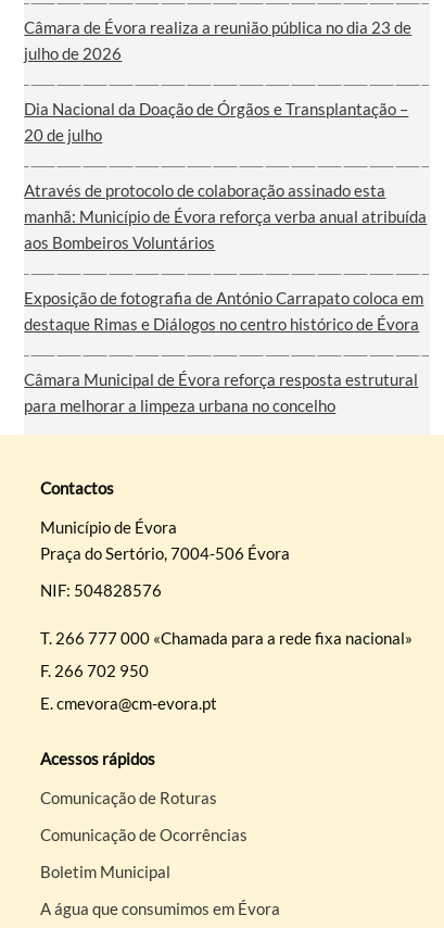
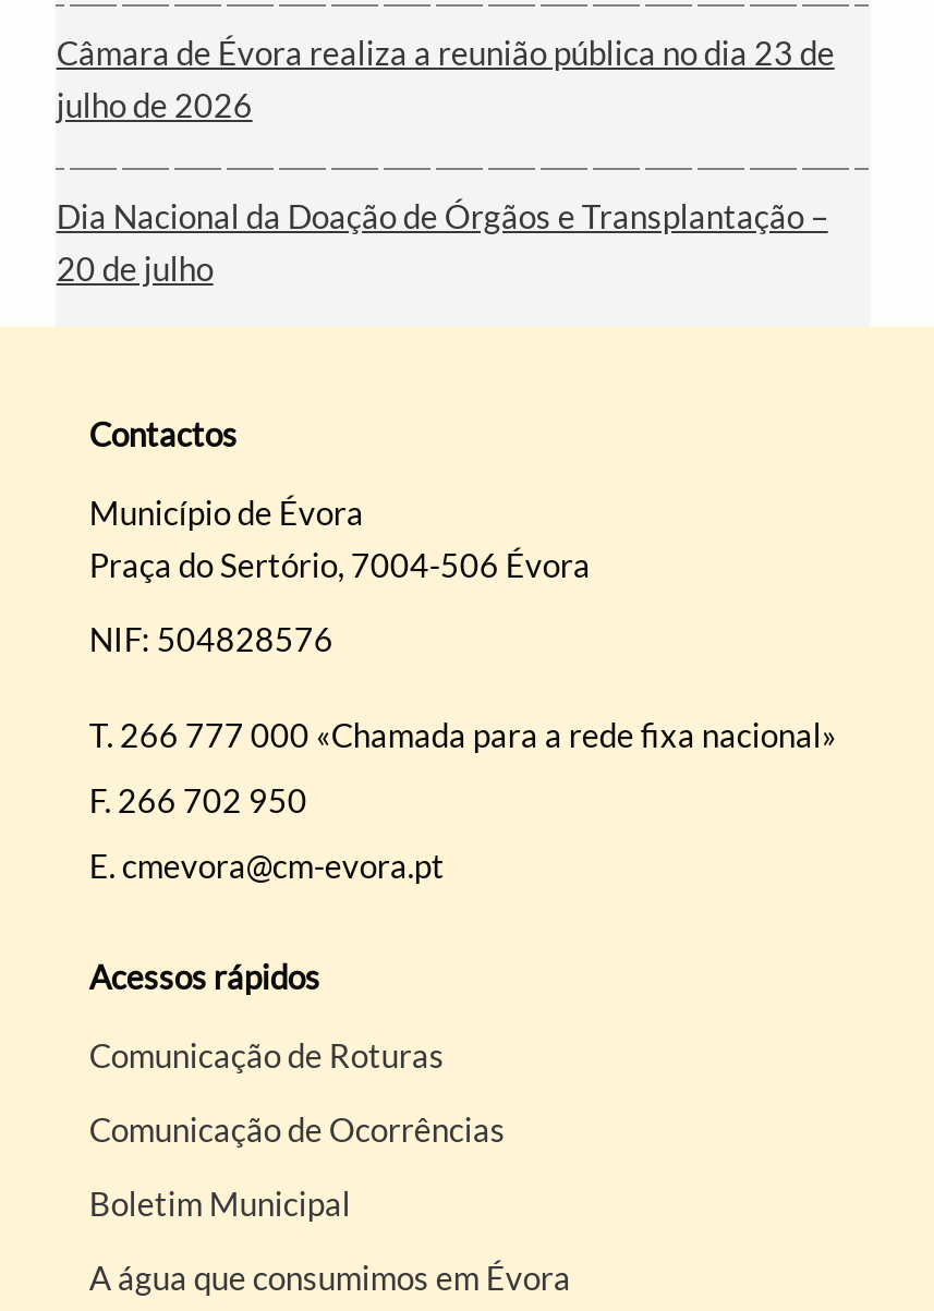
[24,180,427,415] Através de protocolo de colaboração assinado esta | manhã: Município de Évora reforça verba anual atribuída | aos Bombeiros Voluntários | Exposição de fotografia de António Carrapato coloca em | destaque Rimas e Diálogos no centro histórico de Évora | Câmara Municipal de Évora reforça resposta estrutural | para melhorar a limpeza urbana no concelho -> none

